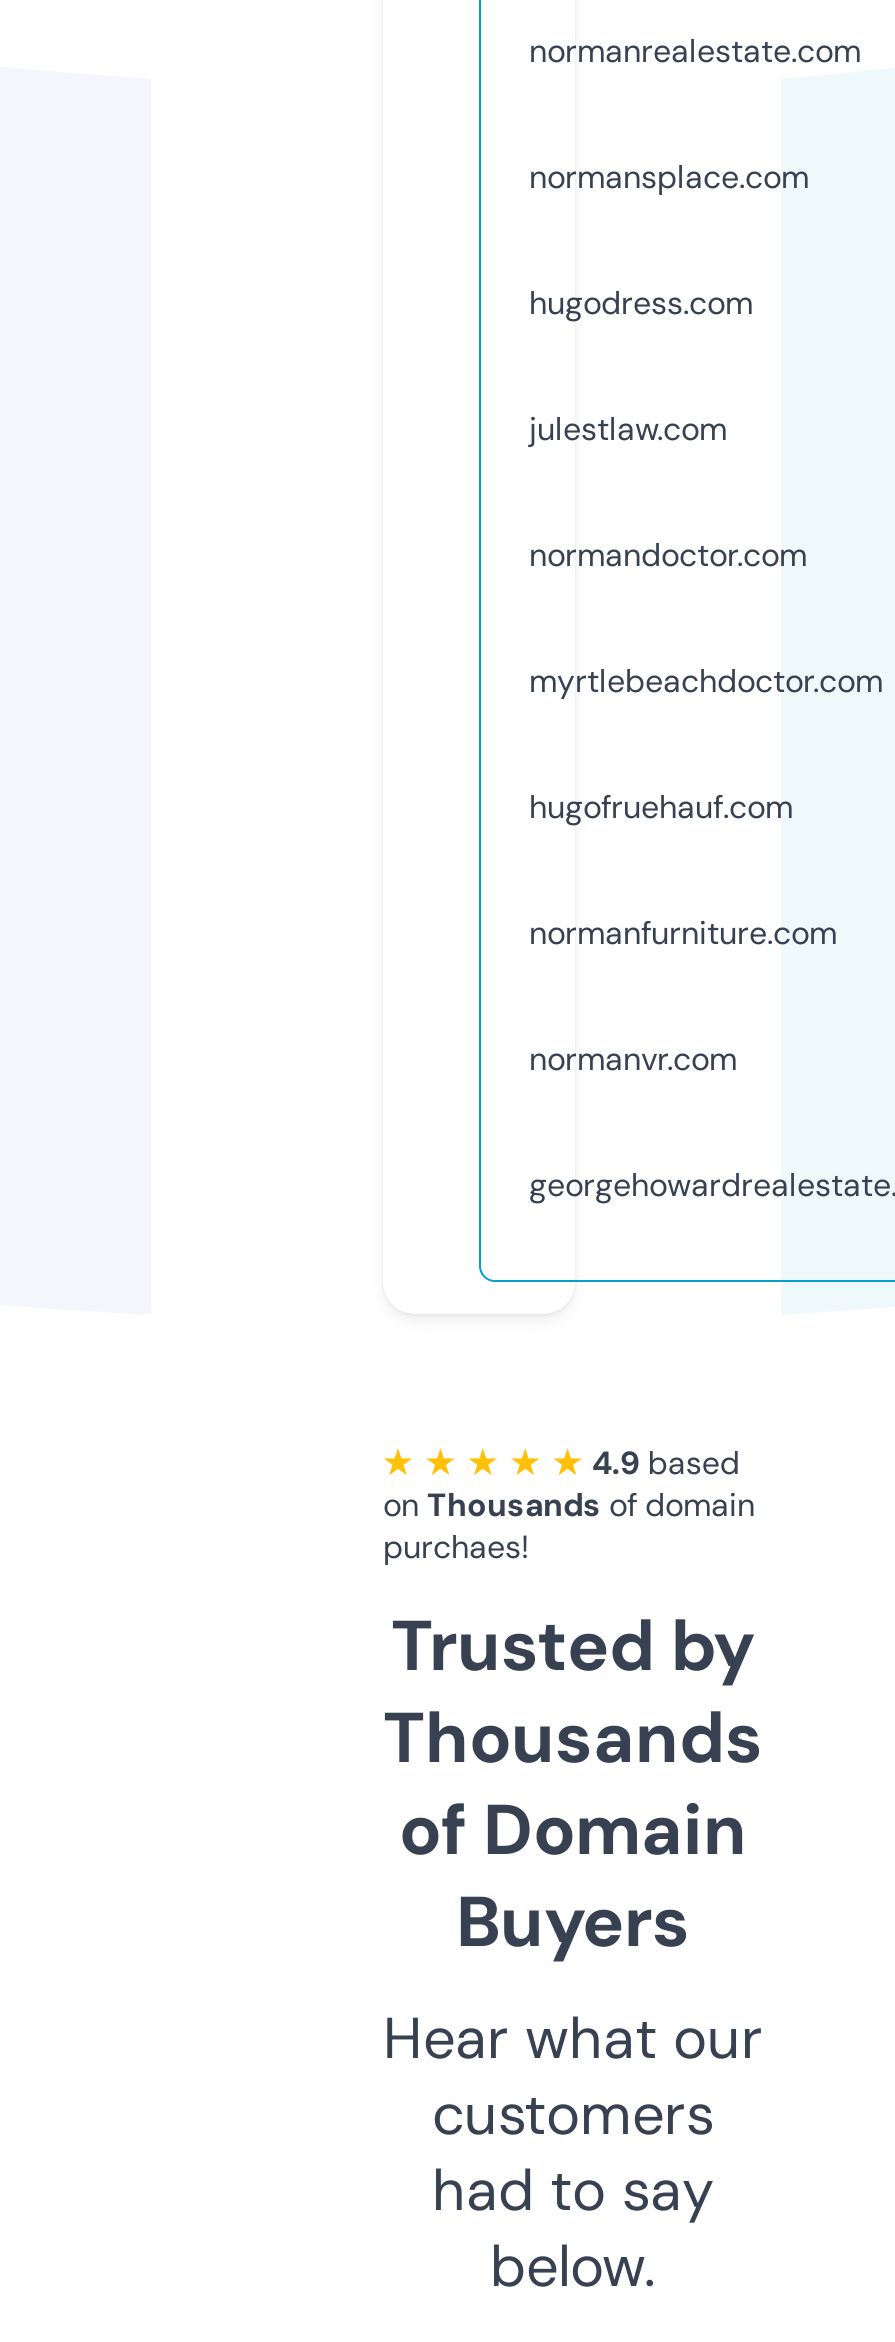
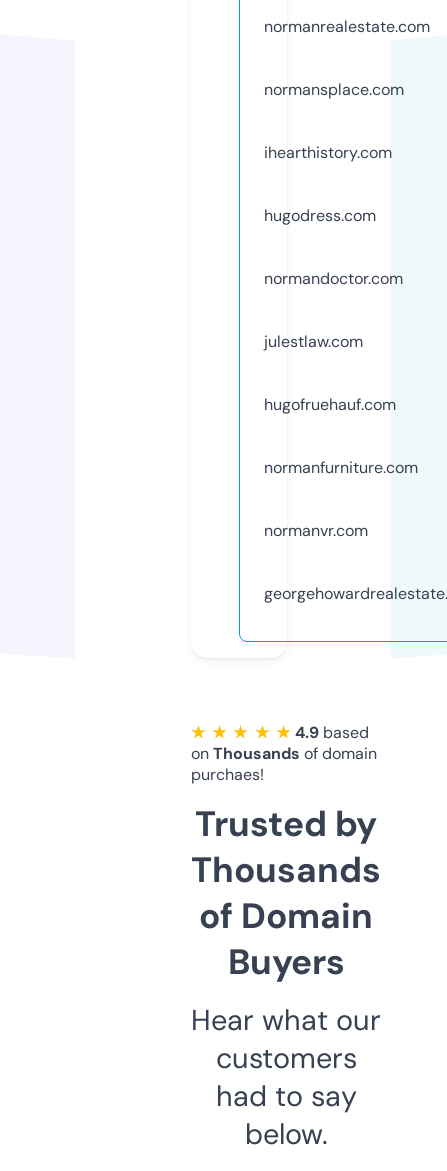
none -> [264,142,392,163] ihearthistory.com
moved [529,282,753,324] -> [264,205,376,226]: hugodress.com
moved [529,408,727,450] -> [264,331,363,352]: julestlaw.com
[529,660,883,702] myrtlebeachdoctor.com -> none

